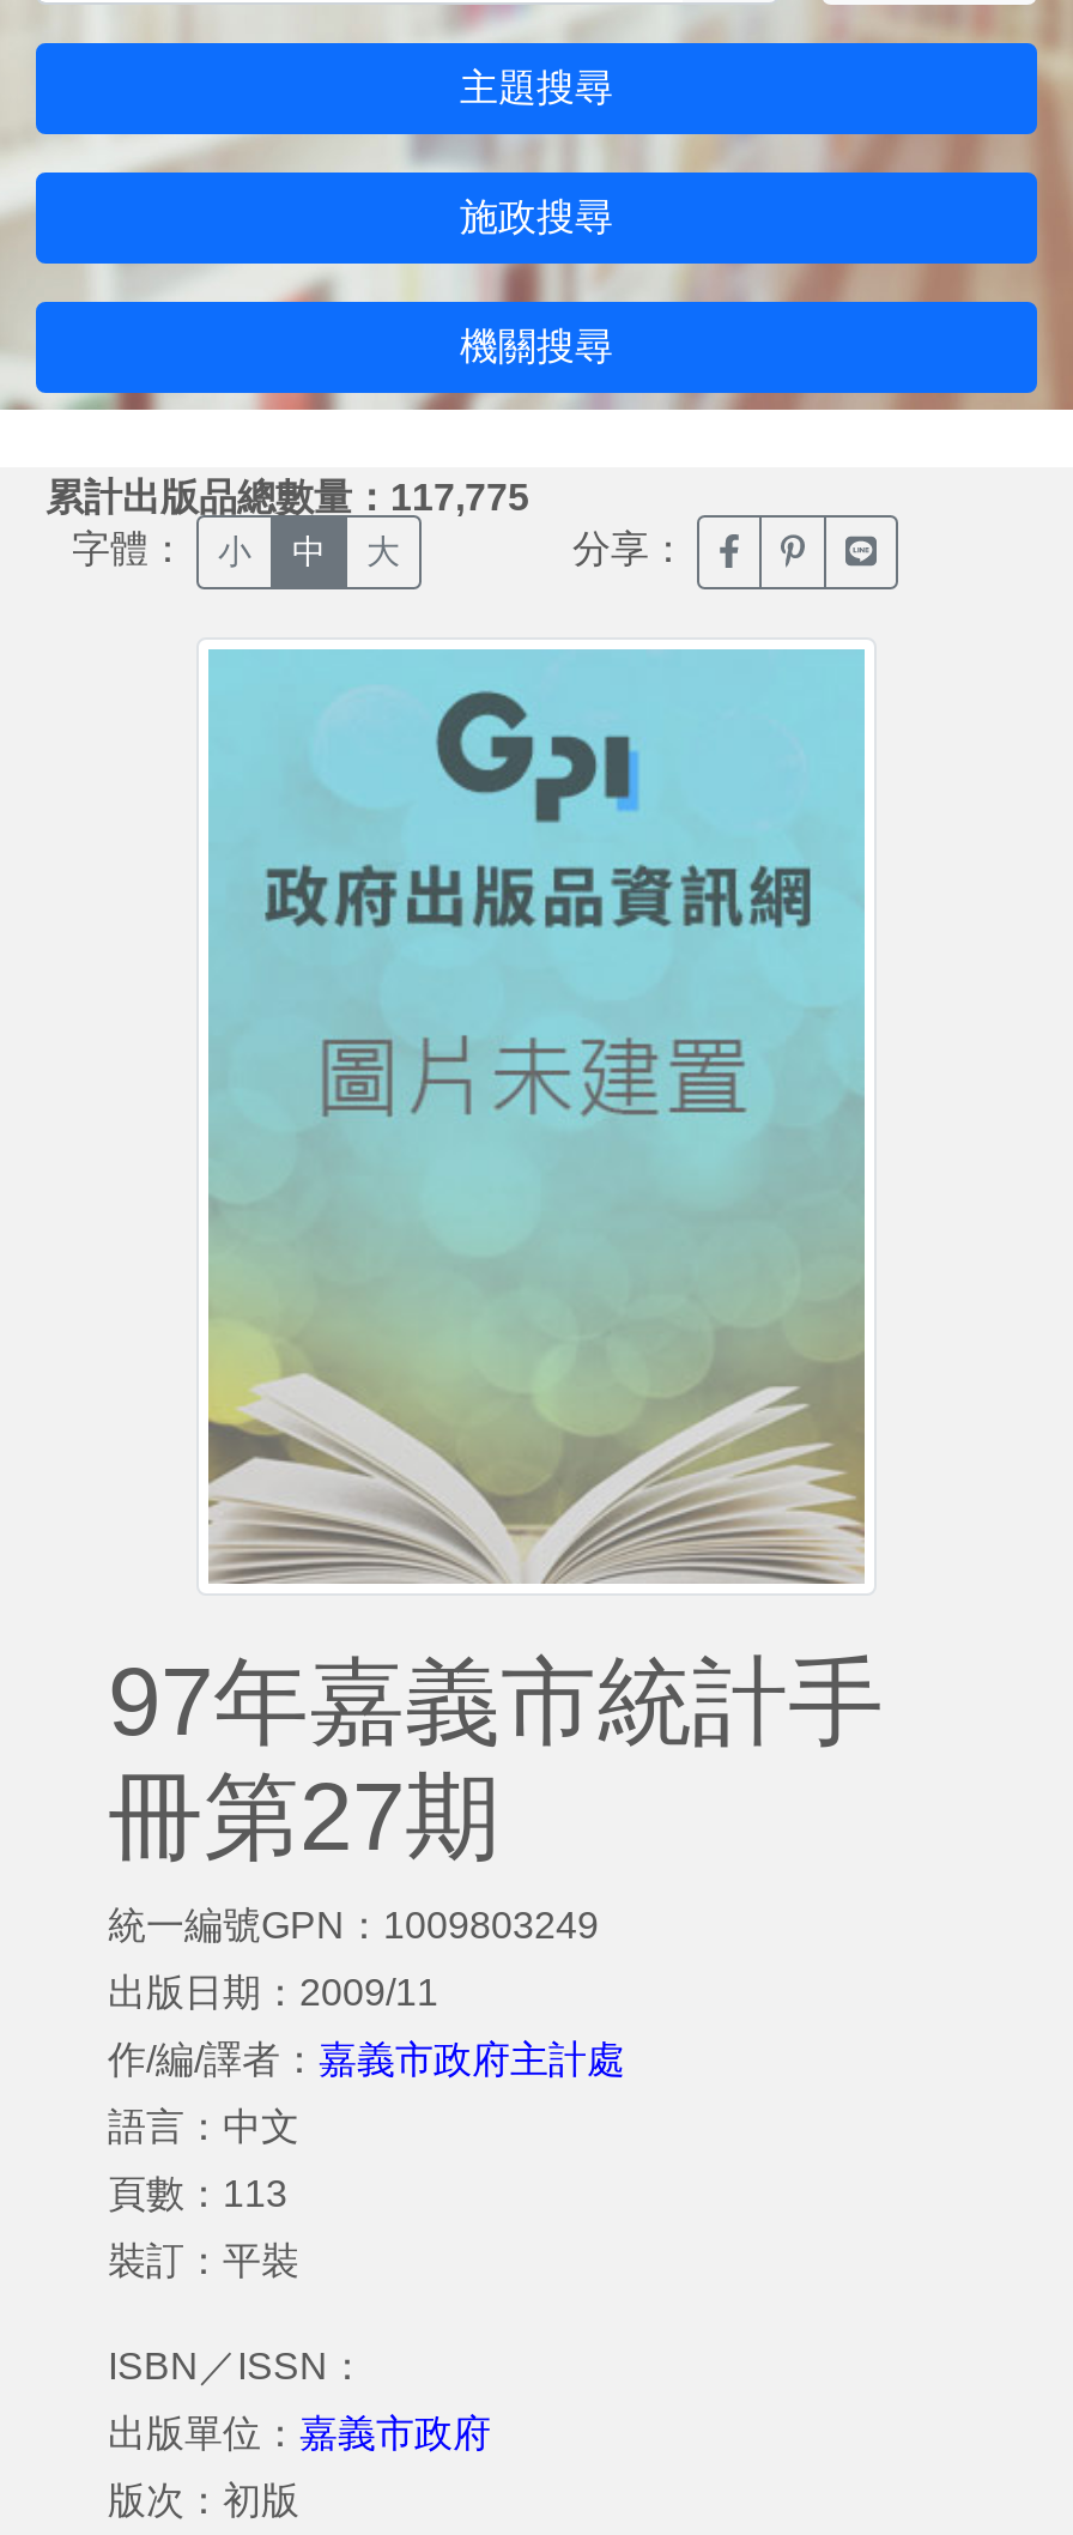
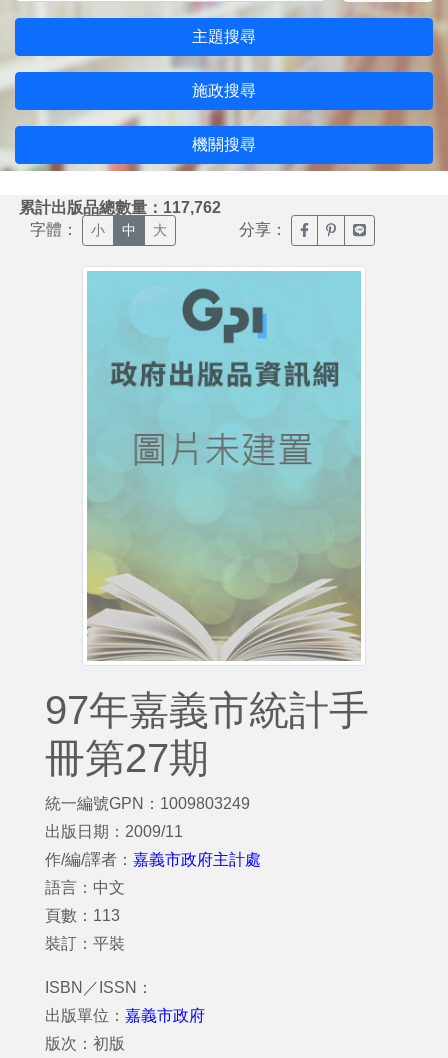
[46,476,529,517] 累計出版品總數量：117,775 -> [19,199,221,216] 累計出版品總數量：117,762

